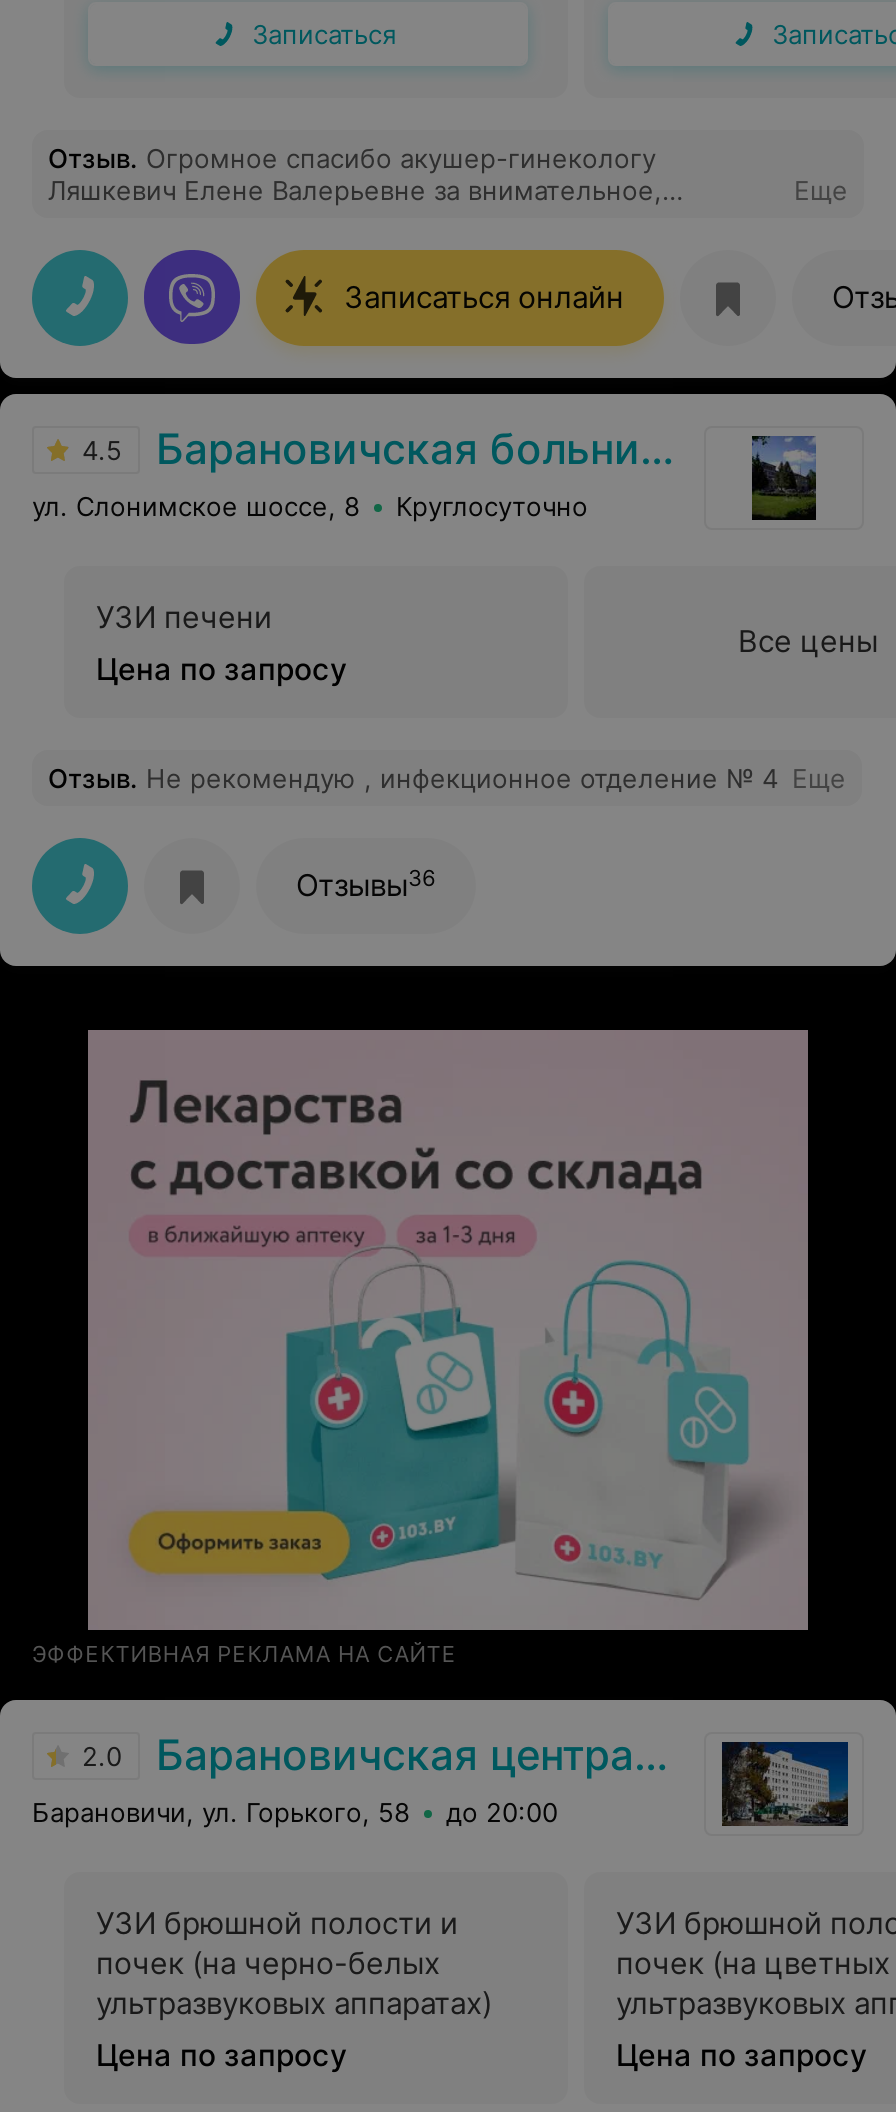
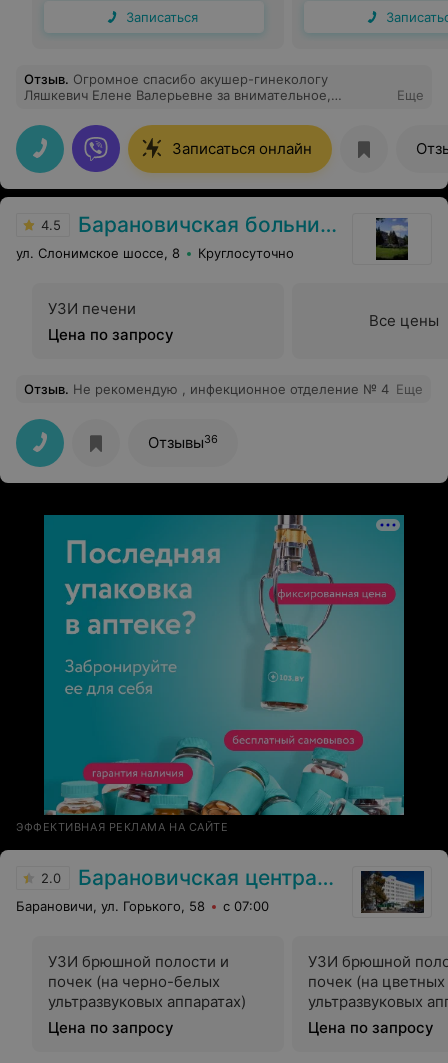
[86,1028,810,1632] [image] -> [43,514,405,816] [image]
[32,1796,558,1828] Барановичи, ул. Горького, 58 до 20:00 -> [16,898,269,914] Барановичи, ул. Горького, 58 с 07:00

